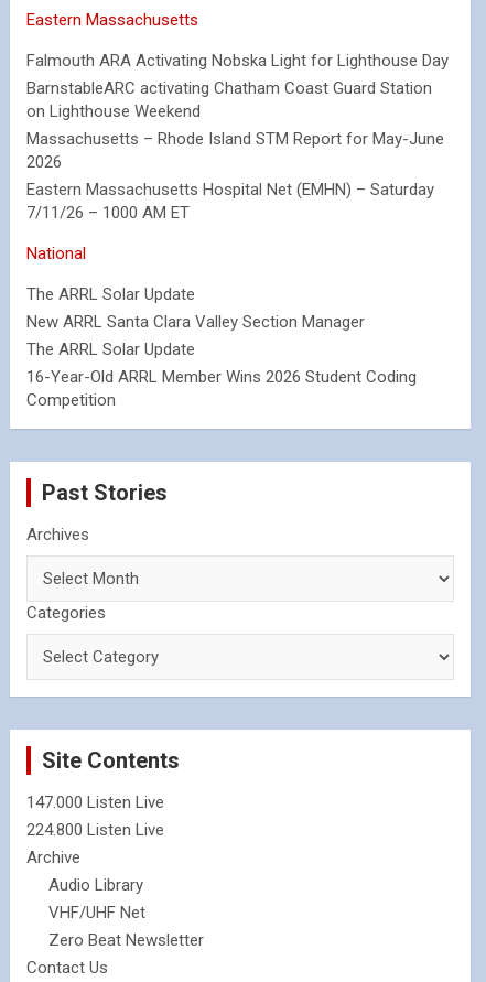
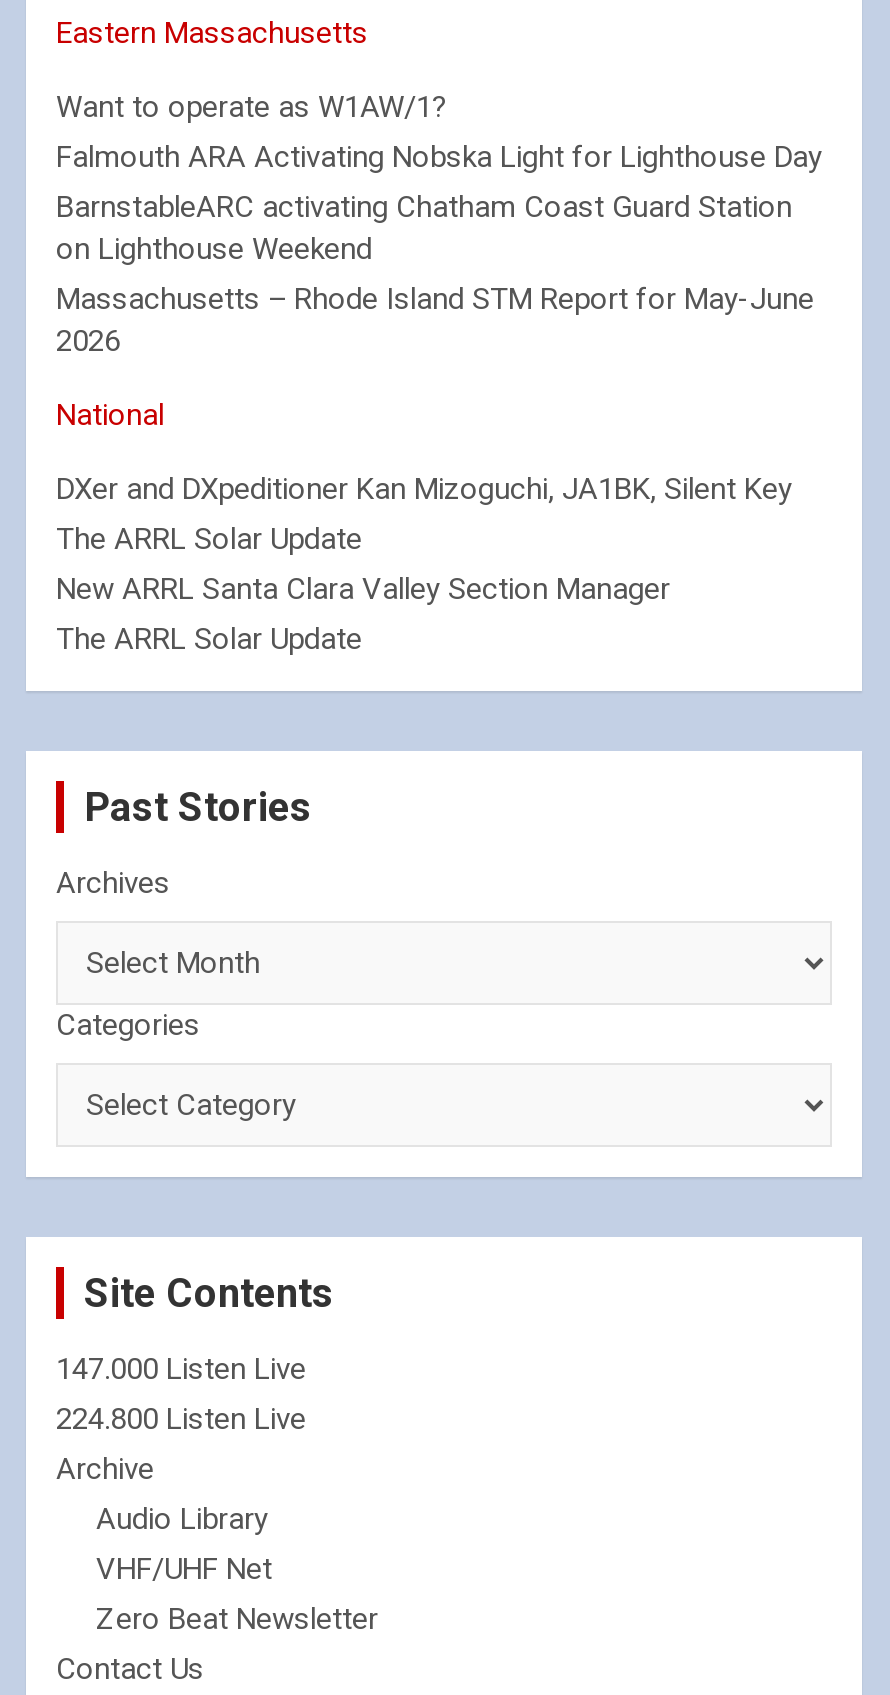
none -> [56,89,448,125] Want to operate as W1AW/1?
moved [26,51,449,172] -> [56,139,822,359]: Falmouth ARA Activating Nobska Light for Lighthouse Day | BarnstableARC activating Chatham Coast Guard Station | on Lighthouse Weekend | Massachusetts – Rhode Island STM Report for May-June | 2026
[26,180,434,223] Eastern Massachusetts Hospital Net (EMHN) – Saturday | 7/11/26 – 1000 AM ET -> none
none -> [56,471,792,507] DXer and DXpeditioner Kan Mizoguchi, JA1BK, Silent Key
[26,367,417,410] 16-Year-Old ARRL Member Wins 2026 Student Coding | Competition -> none

